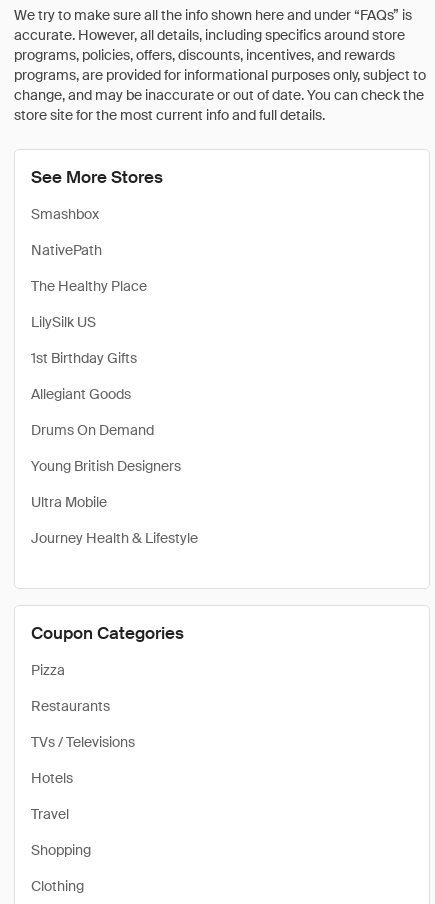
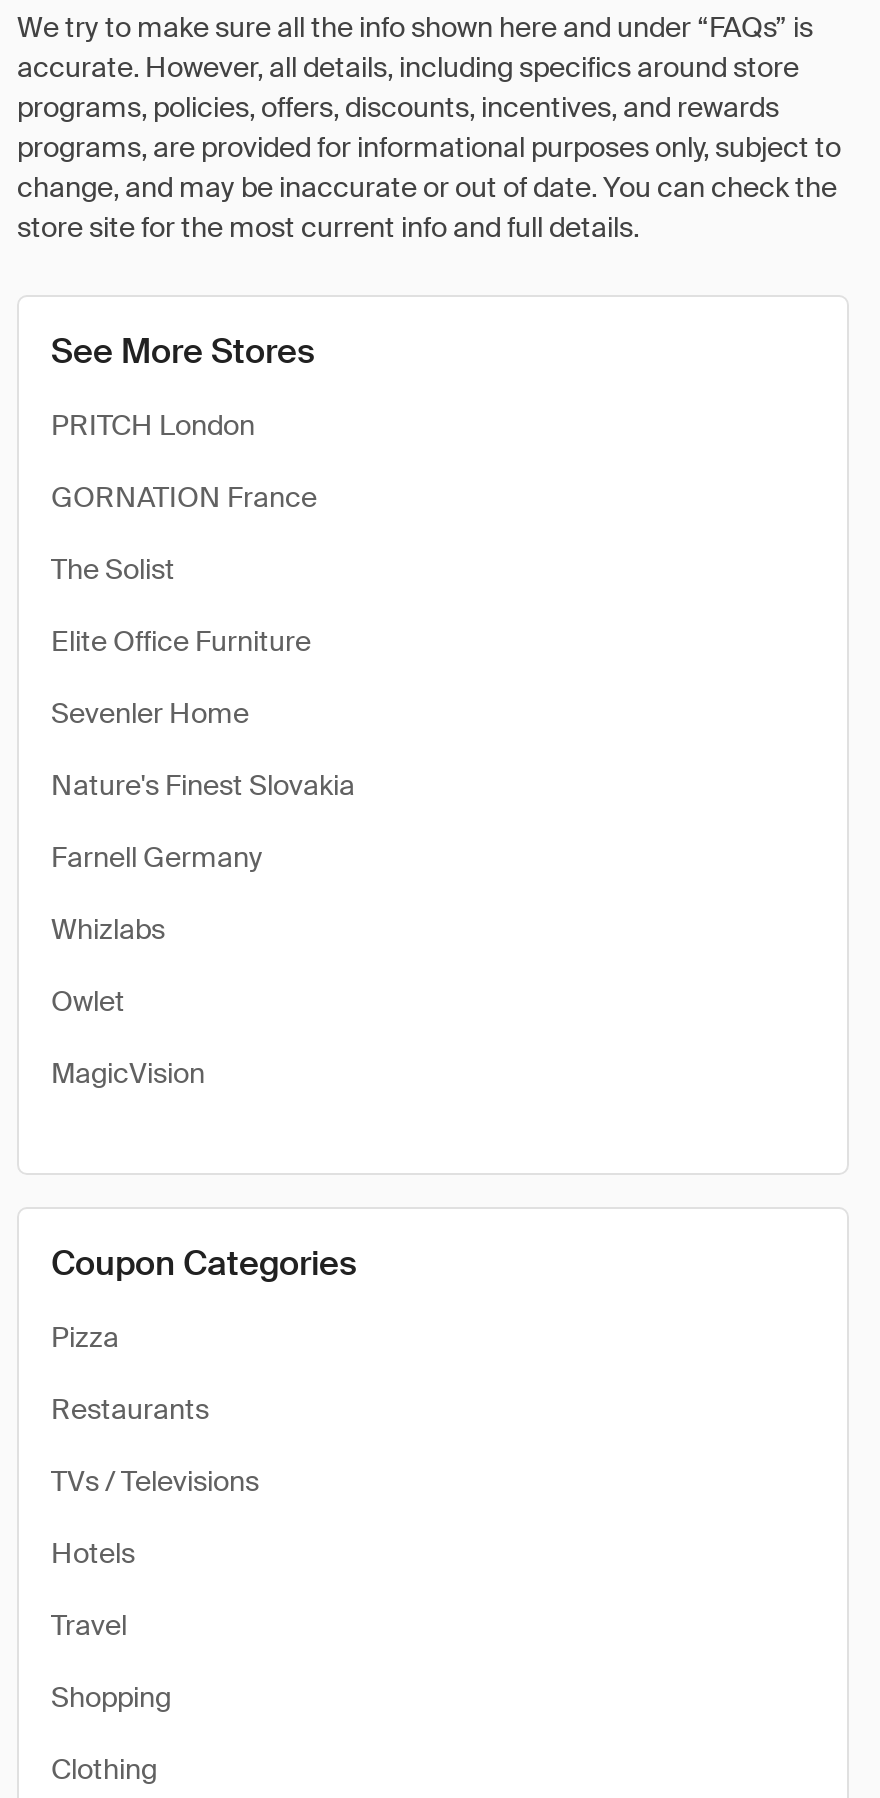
[31,205,99,223] Smashbox -> [51,407,255,443] PRITCH London
[31,241,102,259] NativePath -> [51,479,317,515] GORNATION France
[31,277,147,295] The Healthy Place -> [51,551,175,587] The Solist
[31,313,96,331] LilySilk US -> [51,623,311,659] Elite Office Furniture
[31,349,137,367] 1st Birthday Gifts -> [51,695,249,731] Sevenler Home
[31,385,131,403] Allegiant Goods -> [51,767,355,803] Nature's Finest Slovakia
[31,421,154,439] Drums On Demand -> [51,839,263,875] Farnell Germany
[31,457,181,475] Young British Designers -> [51,911,165,947] Whizlabs
[31,493,107,511] Ultra Mobile -> [51,983,125,1019] Owlet
[31,529,198,547] Journey Health & Lifestyle -> [51,1055,205,1091] MagicVision

